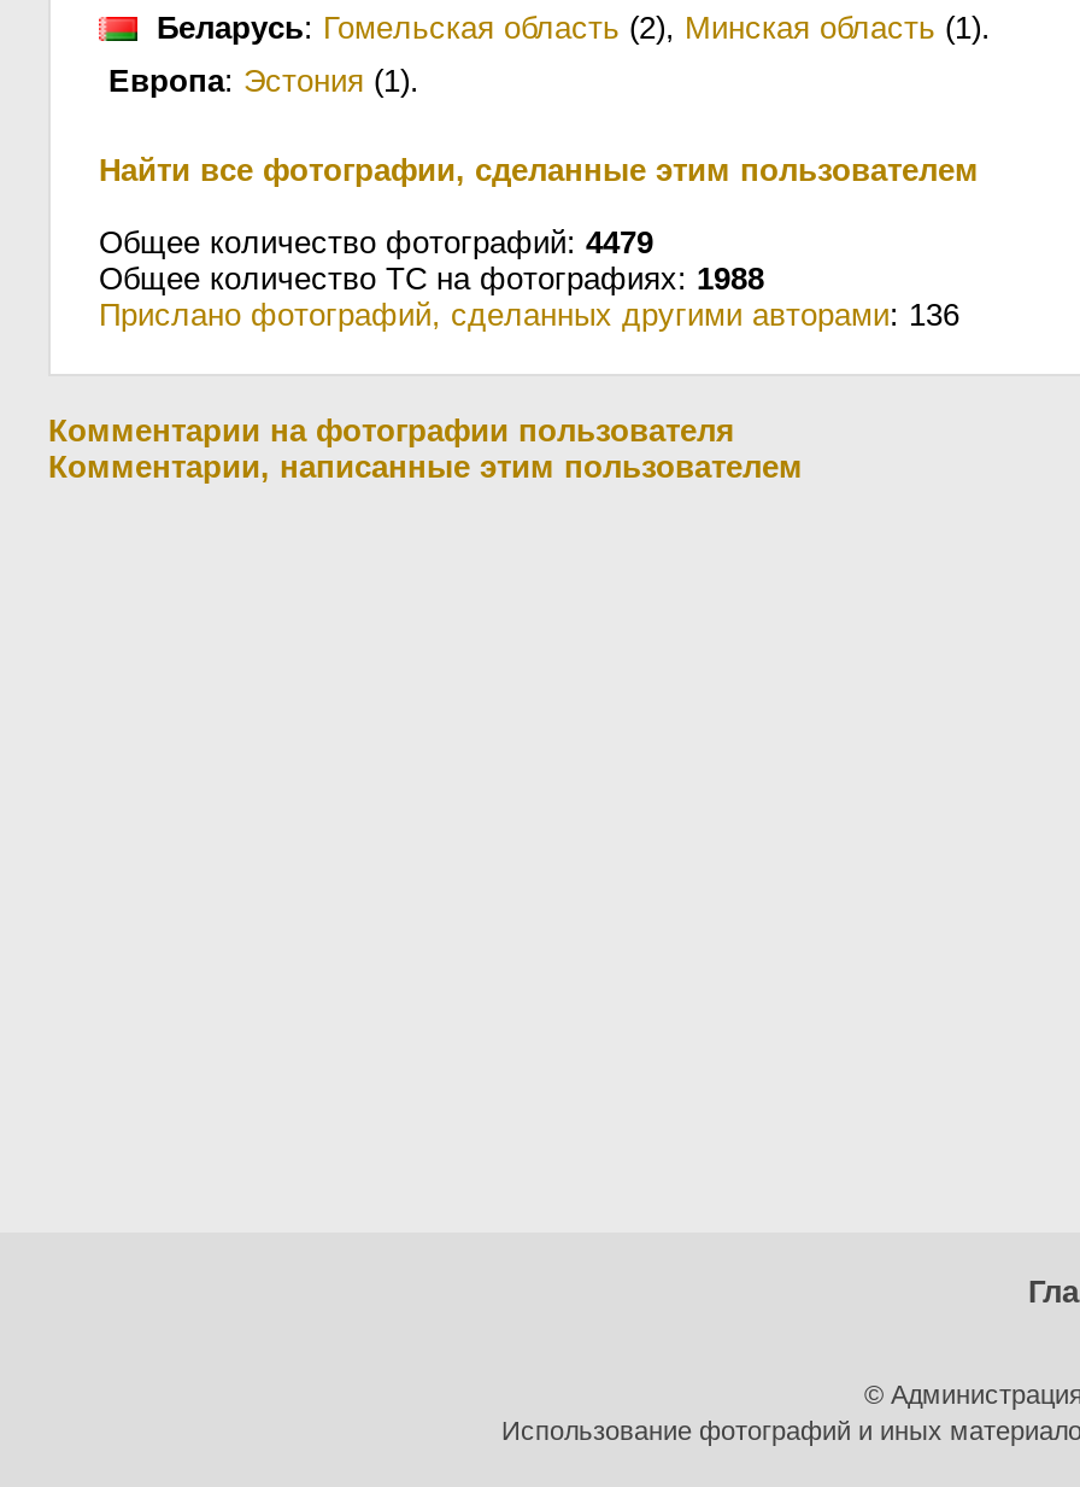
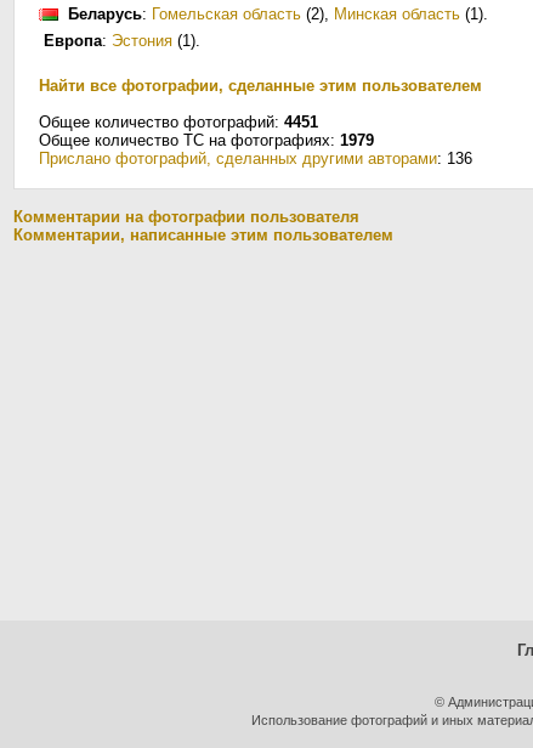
[99,224,653,260] Общее количество фотографий: 4479 -> [39,113,318,131] Общее количество фотографий: 4451
[99,260,764,297] Общее количество ТС на фотографиях: 1988 -> [39,131,374,149] Общее количество ТС на фотографиях: 1979

